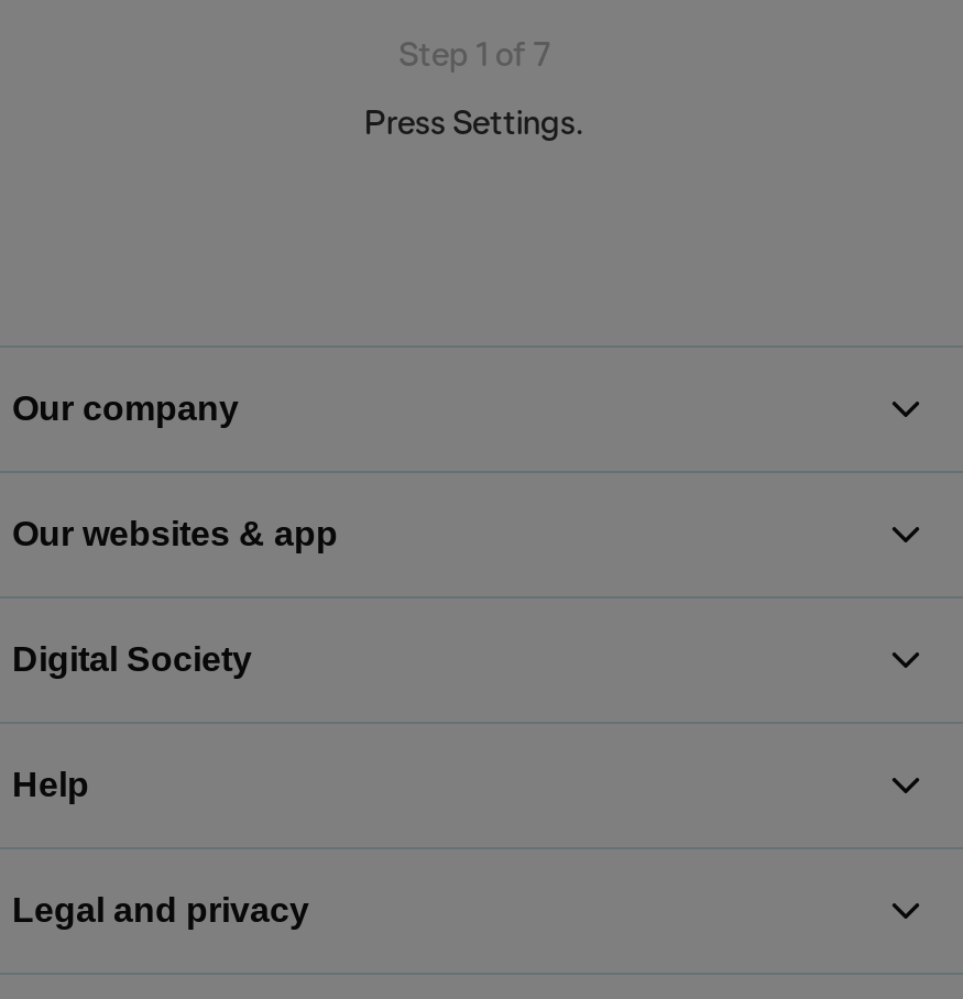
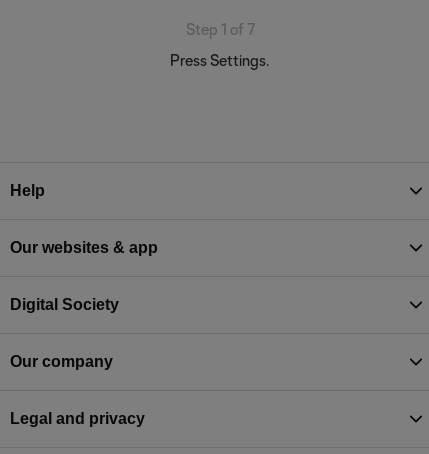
moved [12,389,239,427] -> [10,353,113,370]: Our company
moved [12,766,89,803] -> [10,182,45,199]: Help

